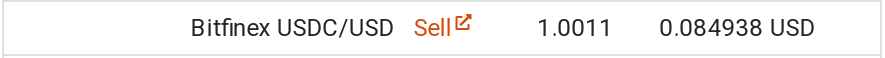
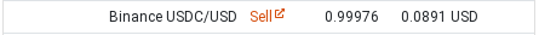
[190,14,394,42] Bitfinex USDC/USD -> [109,8,238,25] Binance USDC/USD
[538,14,614,42] 1.0011 -> [324,8,379,25] 0.99976
[660,14,816,42] 0.084938 USD -> [401,8,478,25] 0.0891 USD

